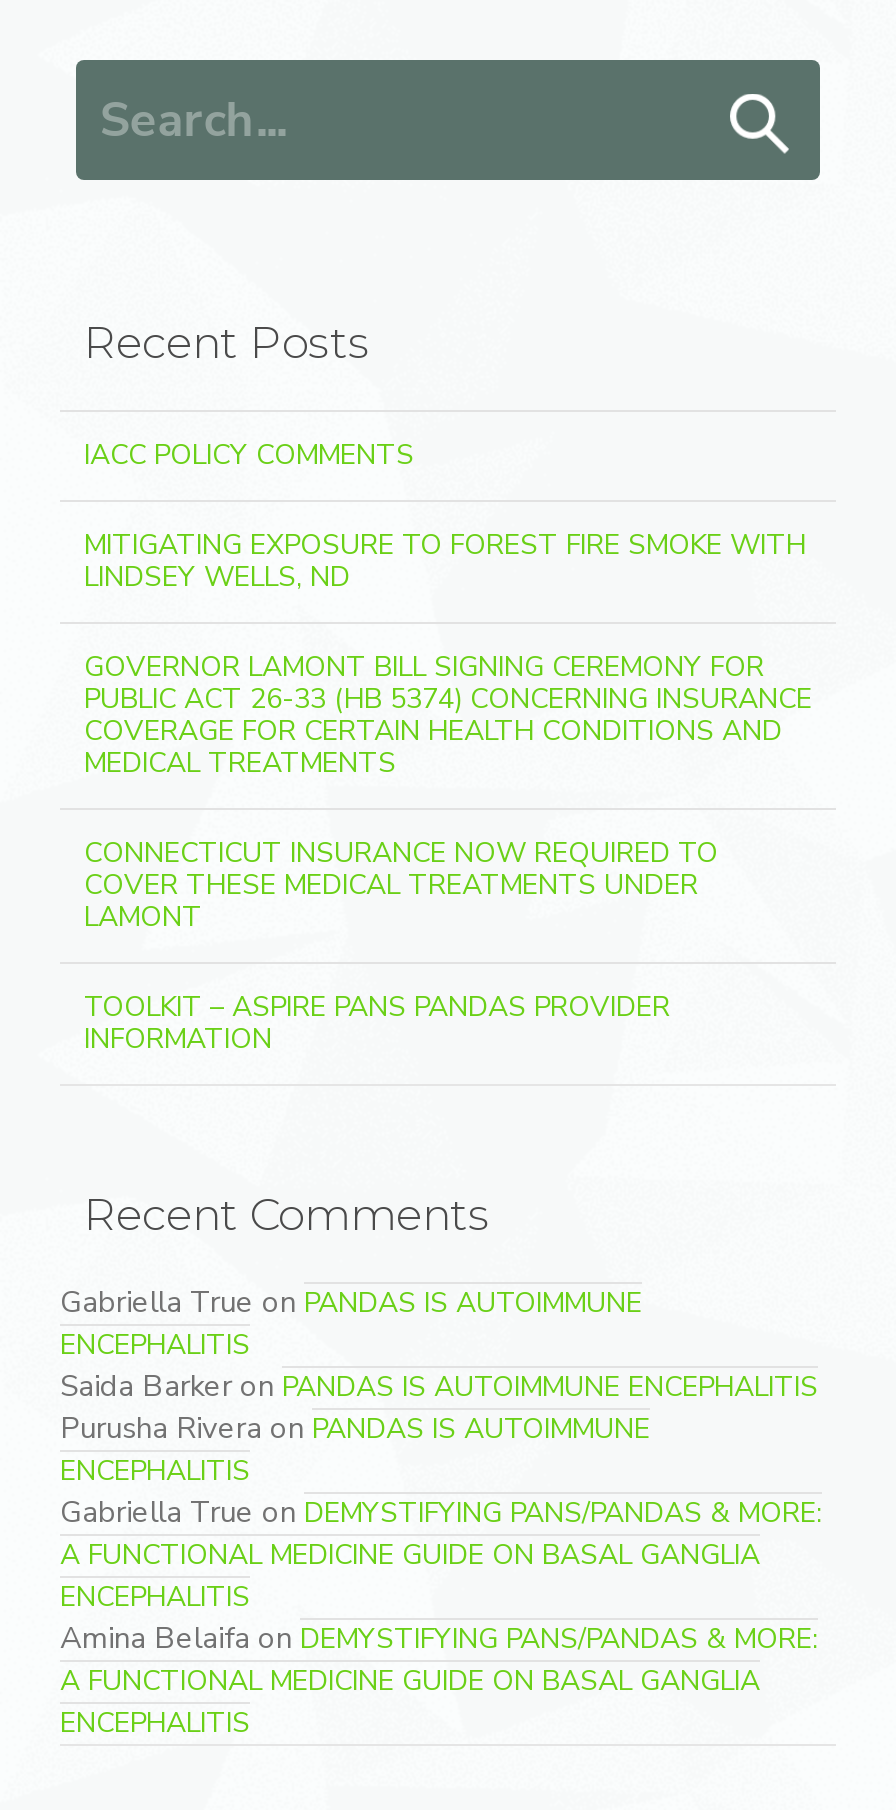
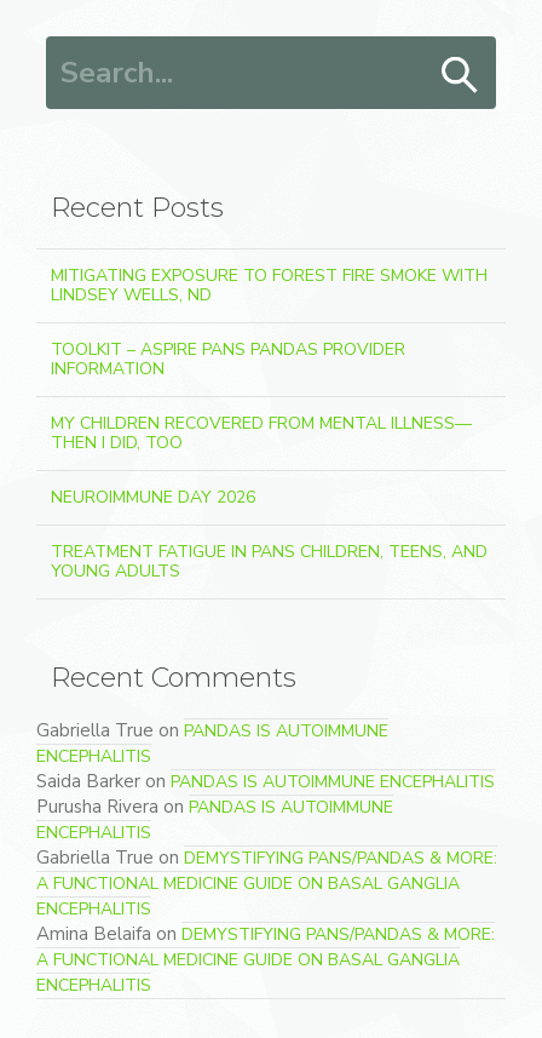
[84,436,414,474] IACC POLICY COMMENTS -> none
[84,648,812,936] GOVERNOR LAMONT BILL SIGNING CEREMONY FOR | PUBLIC ACT 26-33 (HB 5374) CONCERNING INSURANCE | COVERAGE FOR CERTAIN HEALTH CONDITIONS AND | MEDICAL TREATMENTS | CONNECTICUT INSURANCE NOW REQUIRED TO | COVER THESE MEDICAL TREATMENTS UNDER | LAMONT -> none
moved [84,988,670,1058] -> [51,338,405,380]: TOOLKIT – ASPIRE PANS PANDAS PROVIDER | INFORMATION
none -> [51,412,488,583] MY CHILDREN RECOVERED FROM MENTAL ILLNESS— | THEN I DID, TOO | NEUROIMMUNE DAY 2026 | TREATMENT FATIGUE IN PANS CHILDREN, TEENS, AND | YOUNG ADULTS

